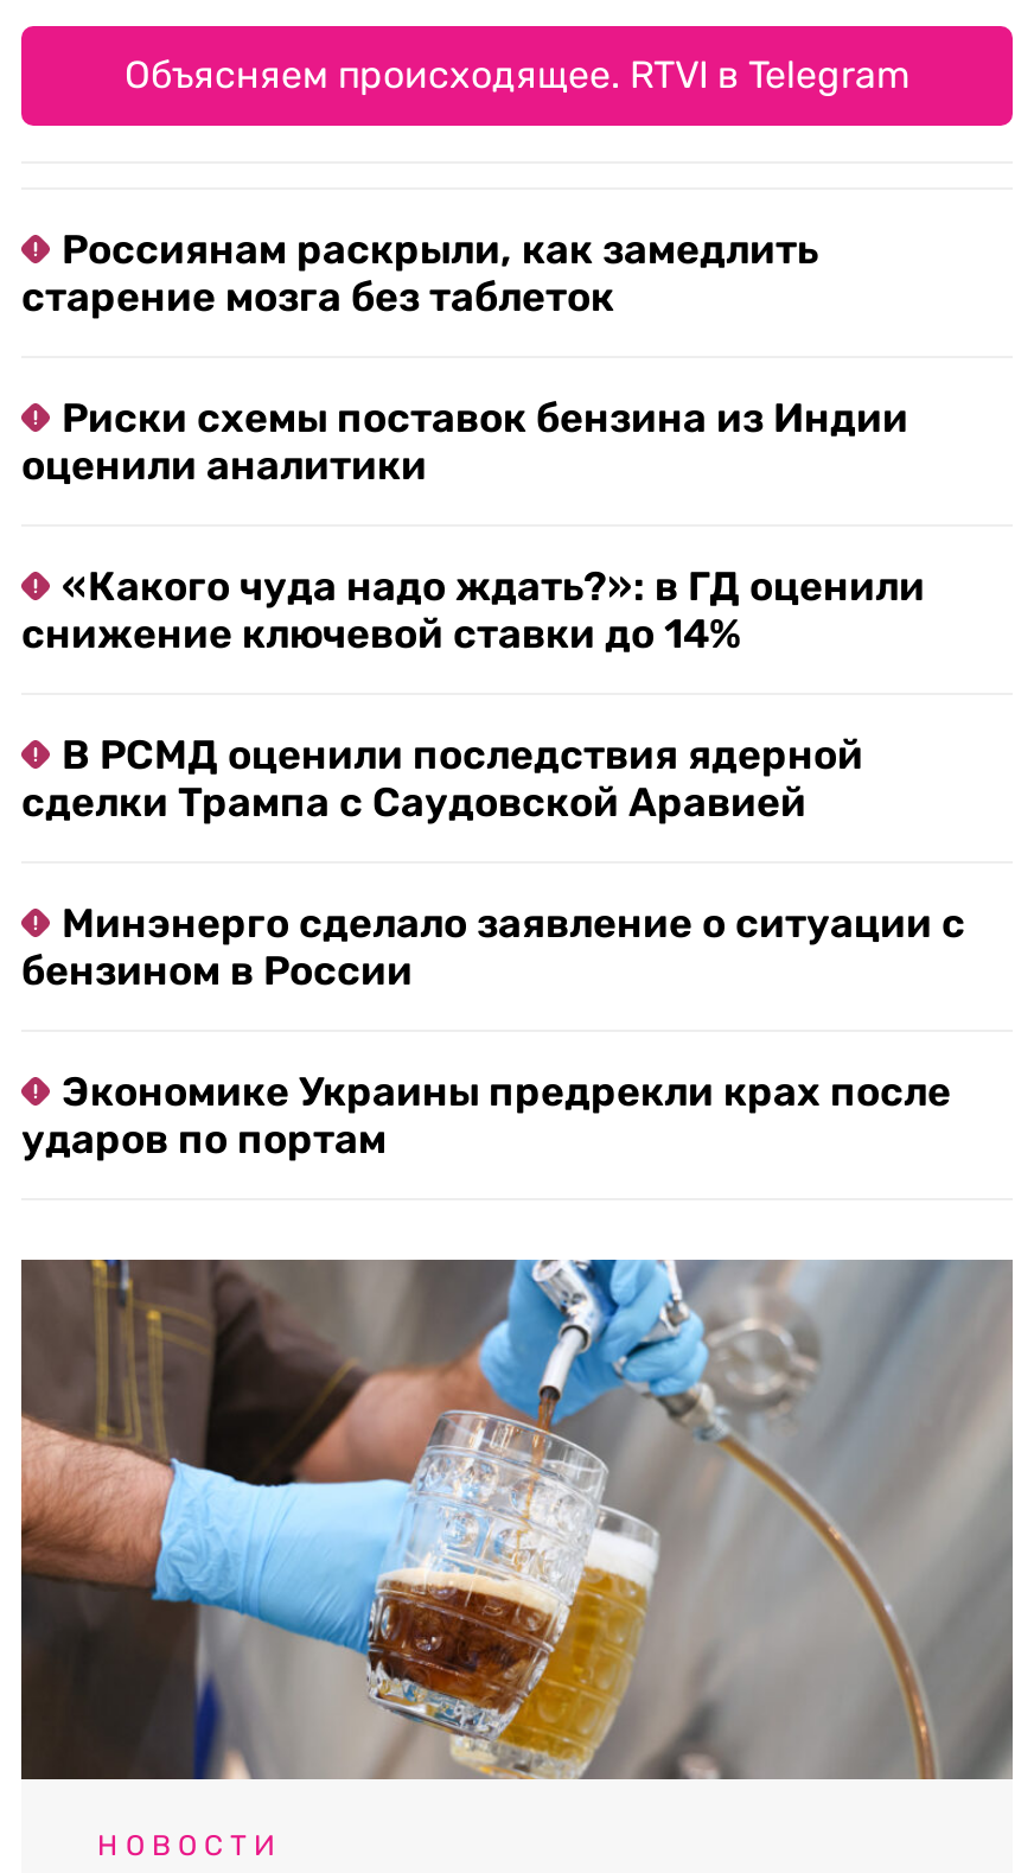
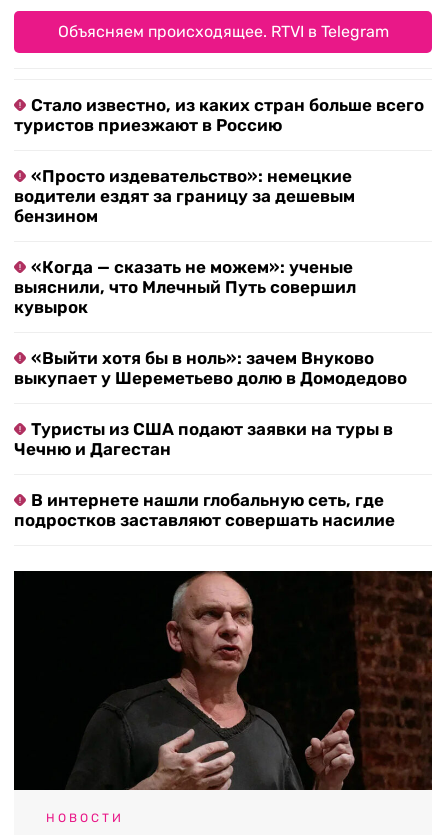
[21,226,818,321] Россиянам раскрыли, как замедлить | старение мозга без таблеток -> [14,95,424,135] Стало известно, из каких стран больше всего | туристов приезжают в Россию
[21,394,908,489] Риски схемы поставок бензина из Индии | оценили аналитики -> [14,166,355,226] «Просто издевательство»: немецкие | водители ездят за границу за дешевым | бензином
[21,562,925,657] «Какого чуда надо ждать?»: в ГД оценили | снижение ключевой ставки до 14% -> [14,257,356,317] «Когда — сказать не можем»: ученые | выяснили, что Млечный Путь совершил | кувырок
[21,731,863,826] В РСМД оценили последствия ядерной | сделки Трампа с Саудовской Аравией -> [14,348,407,388] «Выйти хотя бы в ноль»: зачем Внуково | выкупает у Шереметьево долю в Домодедово
[21,899,965,994] Минэнерго сделало заявление о ситуации с | бензином в России -> [14,419,393,459] Туристы из США подают заявки на туры в | Чечню и Дагестан
[21,1068,951,1163] Экономике Украины предрекли крах после | ударов по портам -> [14,490,395,530] В интернете нашли глобальную сеть, где | подростков заставляют совершать насилие
[19,1262,1015,1782] [image] -> [13,570,432,791] [image]

